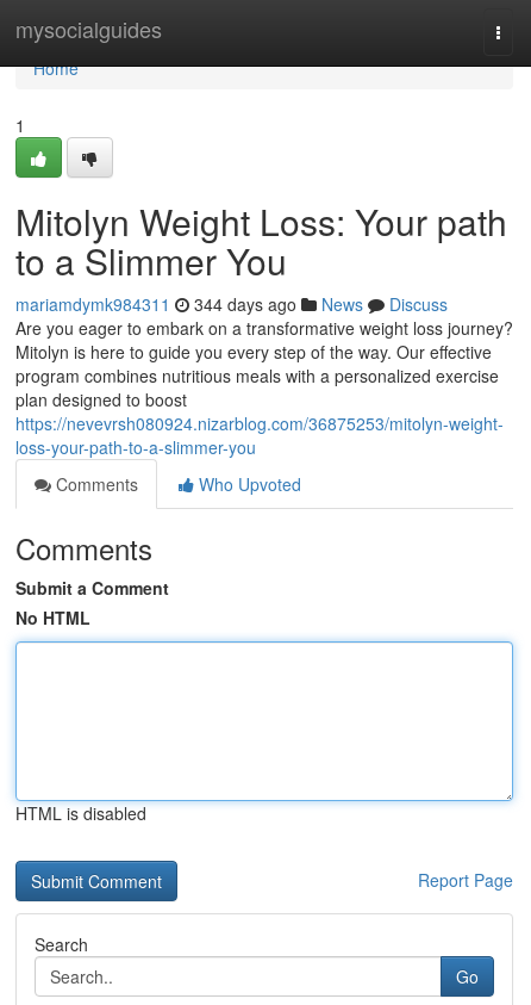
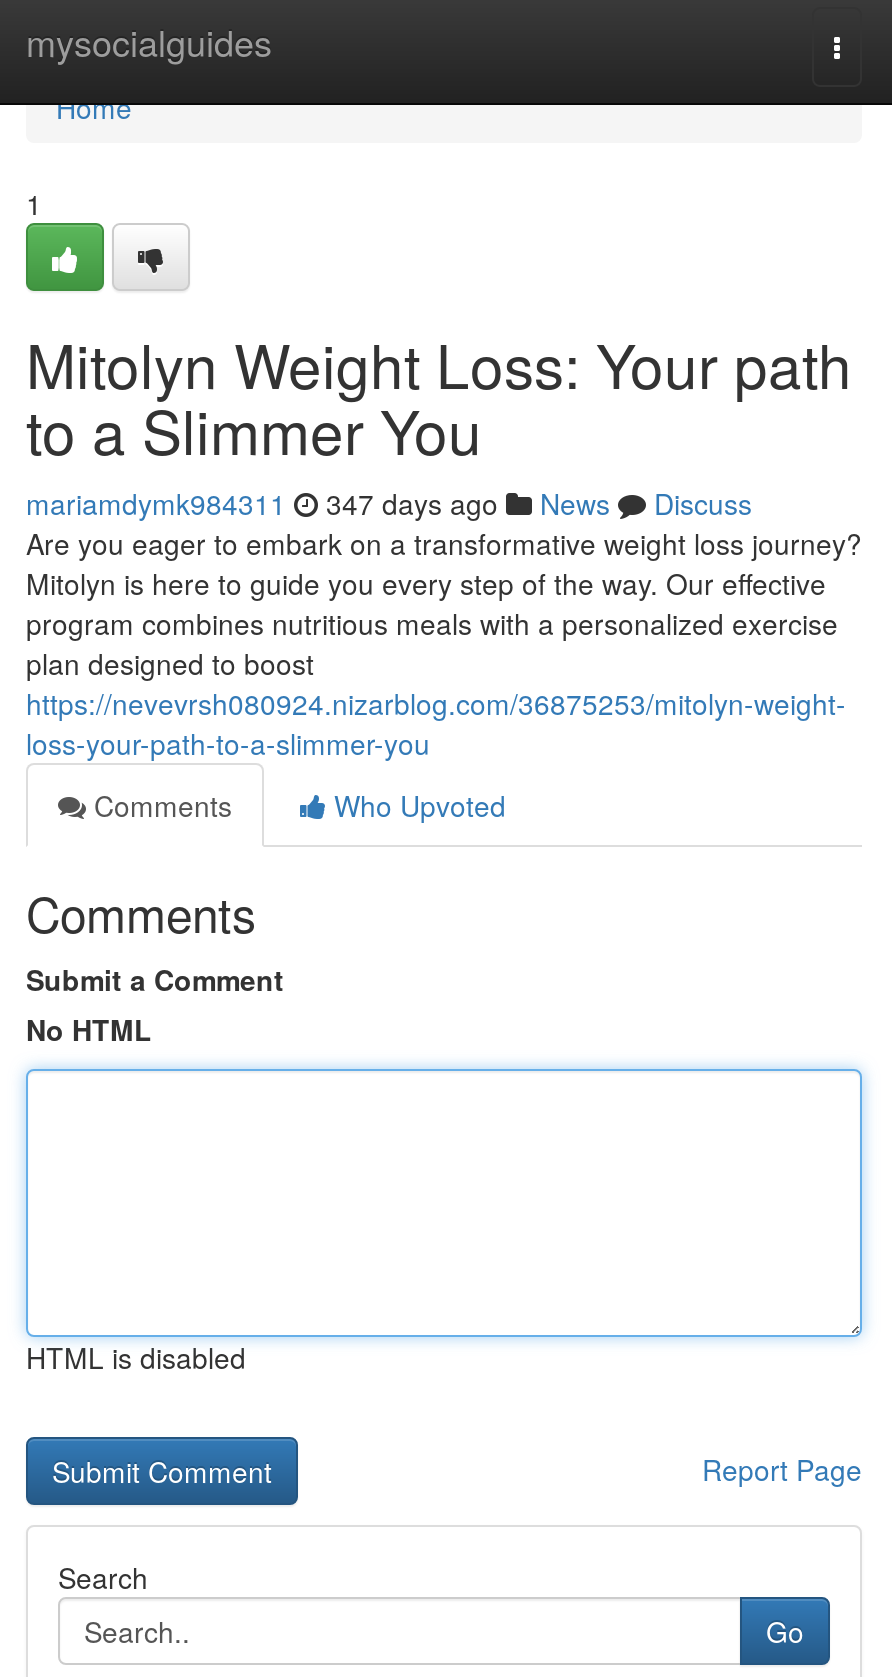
[15,292,448,316] mariamdymk984311 344 days ago News Discuss -> [26,483,752,523] mariamdymk984311 347 days ago News Discuss

